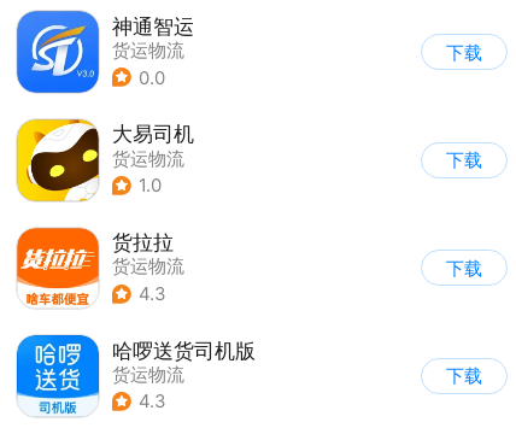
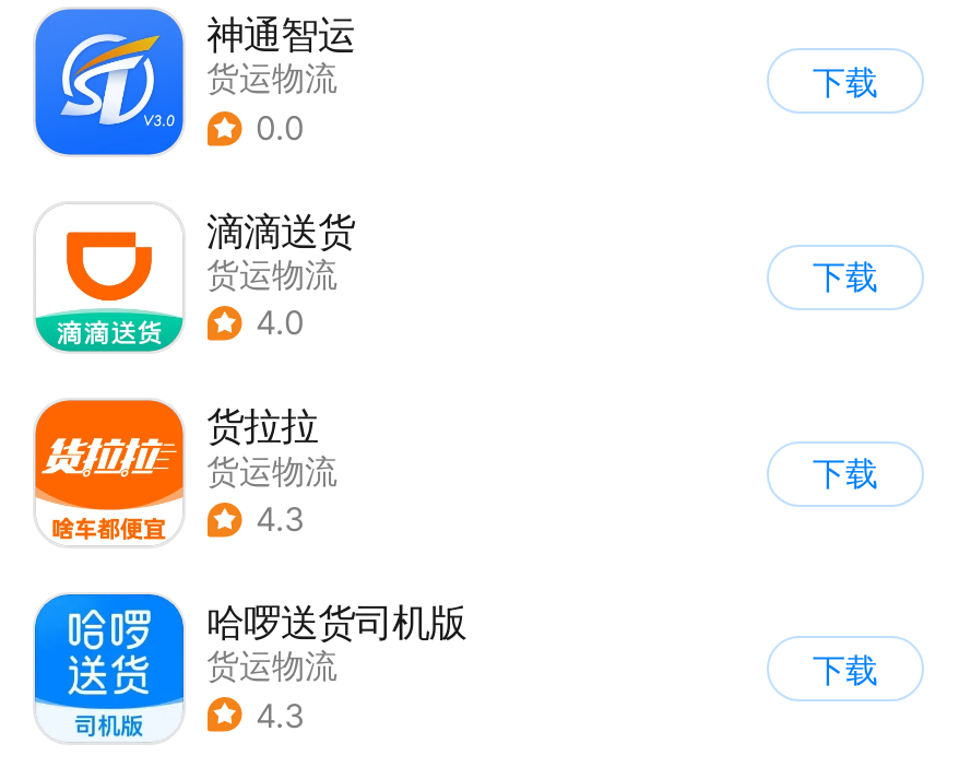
[16,118,193,203] [image] | 大易司机 -> [33,203,355,354] [image] | 滴滴送货
[139,175,161,197] 1.0 -> [255,304,303,344] 4.0

